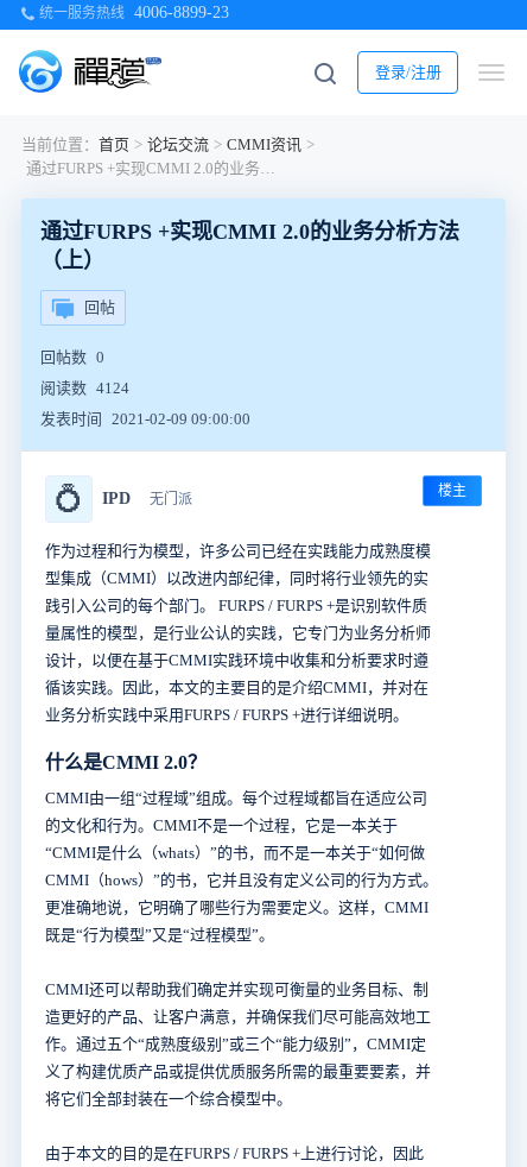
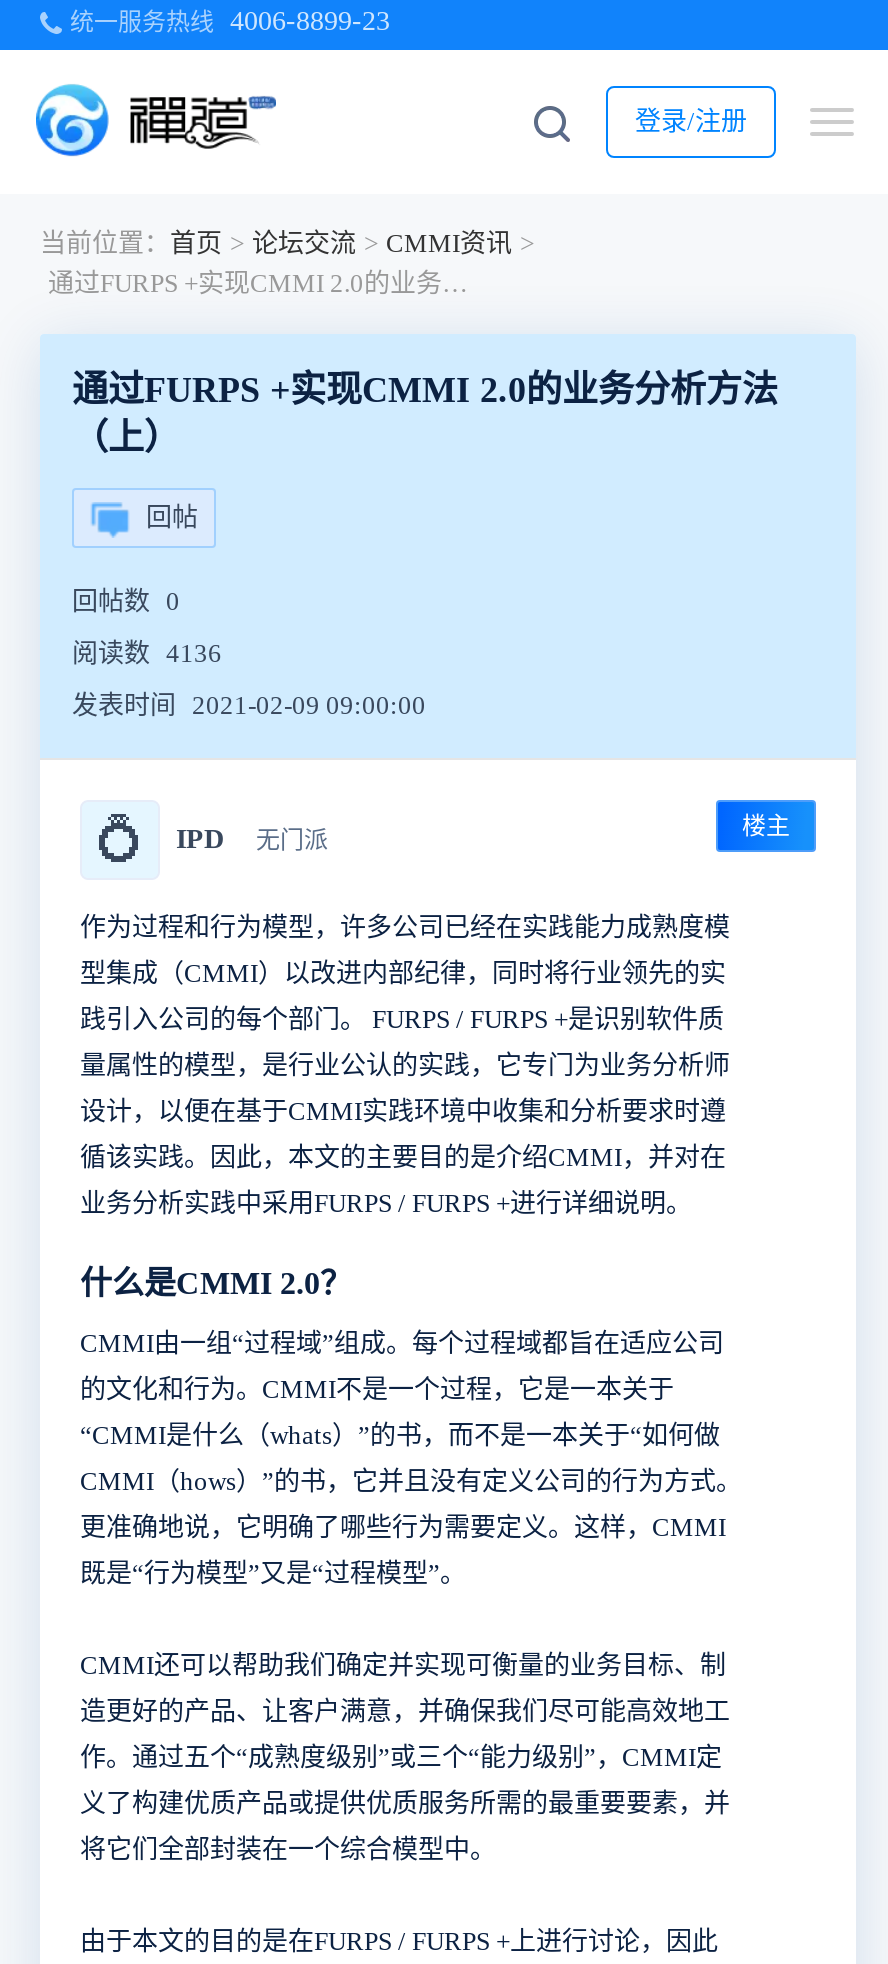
[40,379,129,397] 阅读数 4124 -> [72,638,222,668] 阅读数 4136

